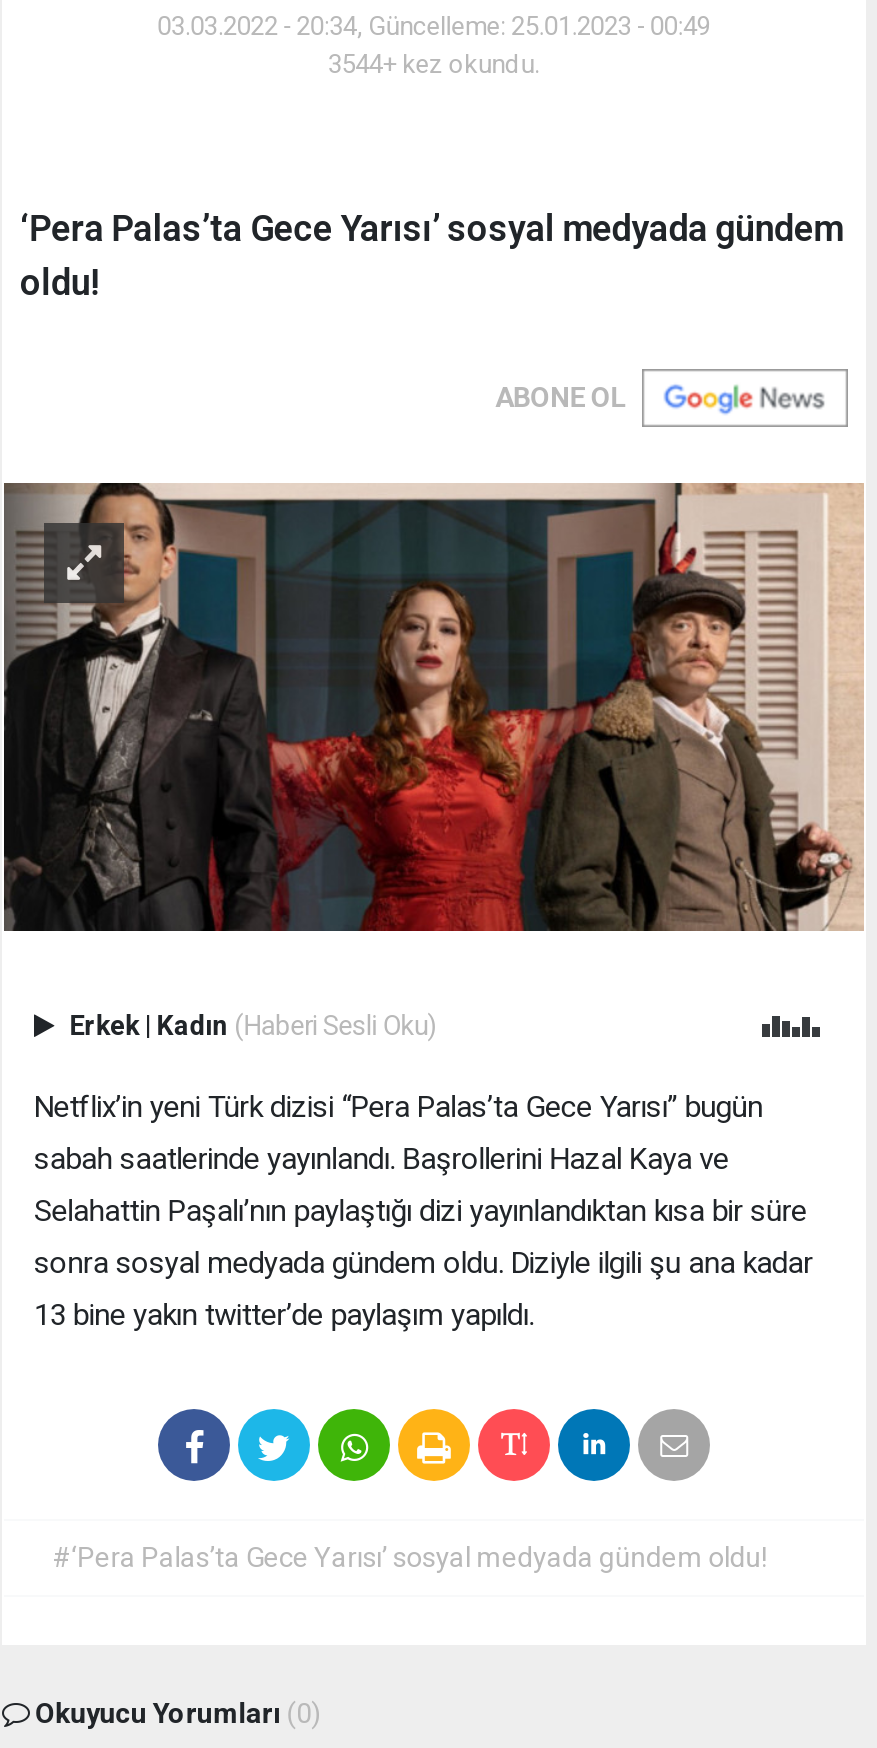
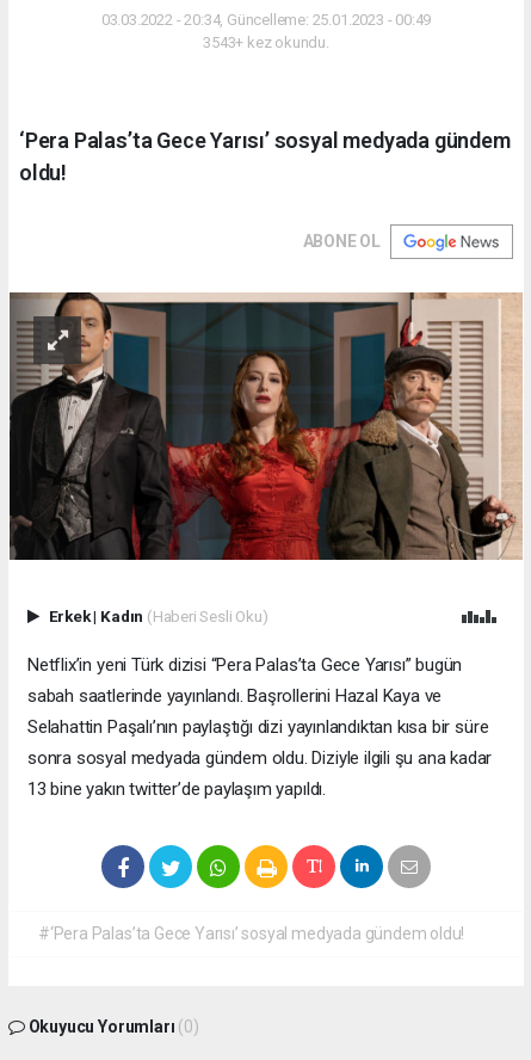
[328,48,540,78] 3544+ kez okundu. -> [203,33,329,51] 3543+ kez okundu.

